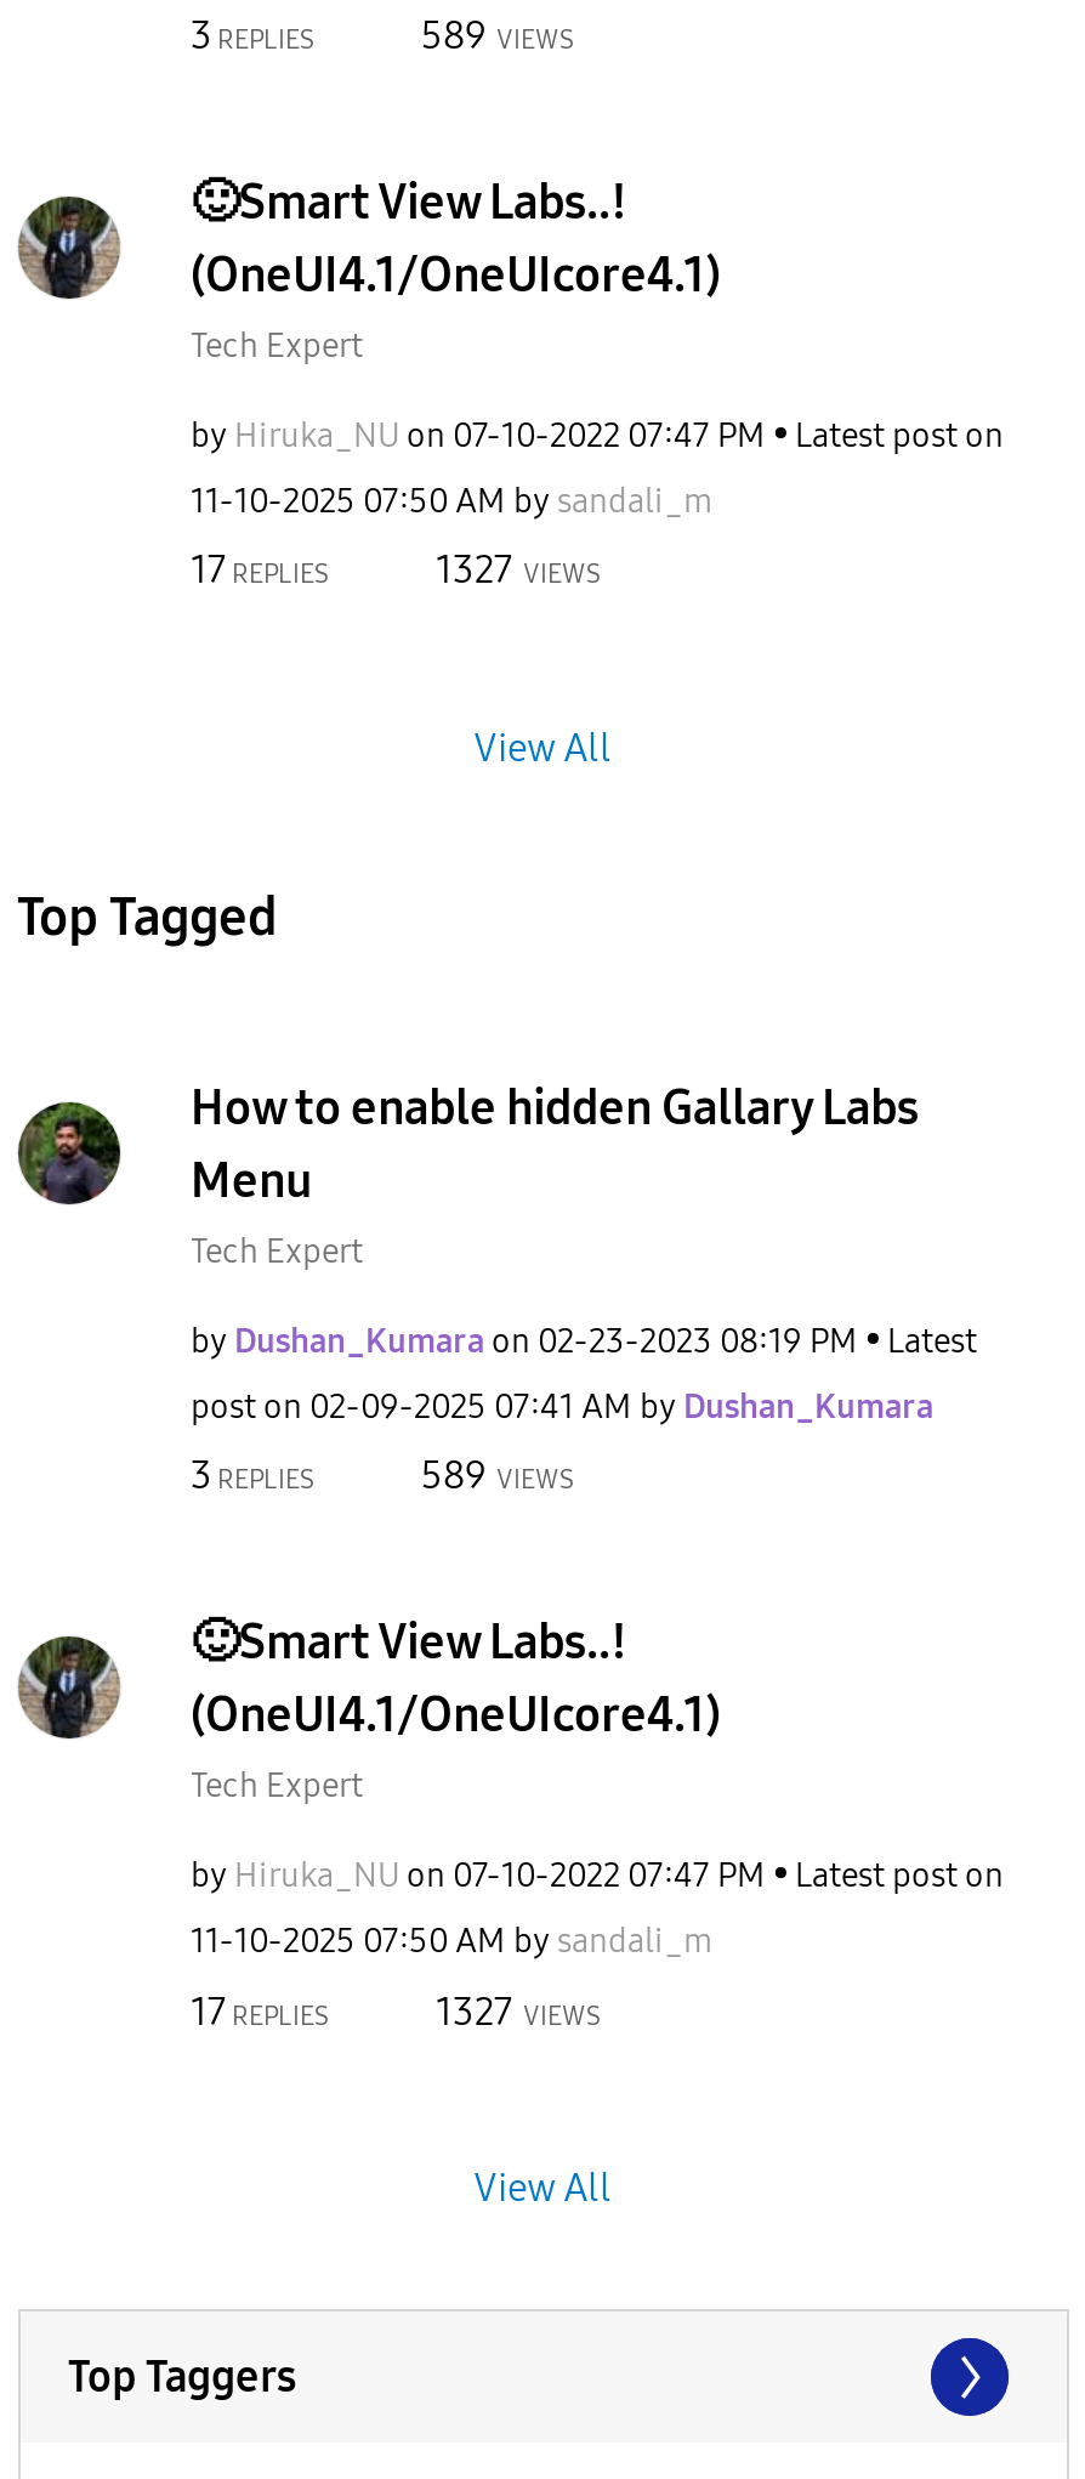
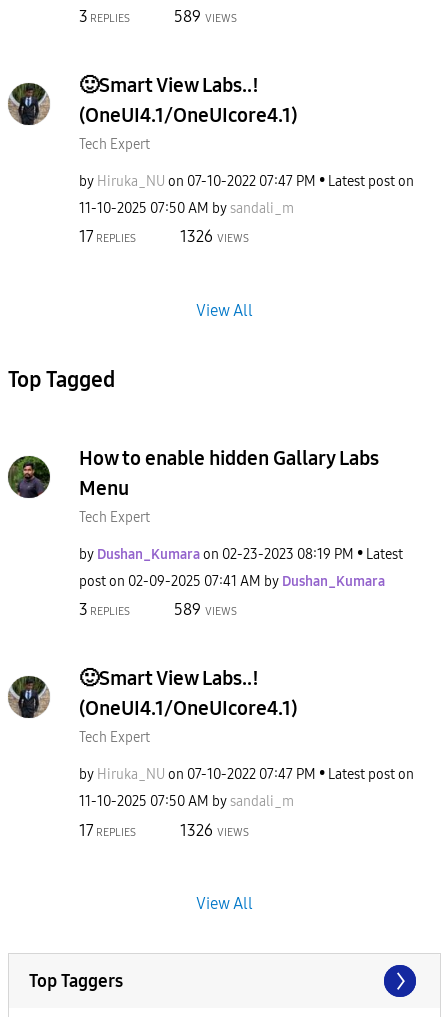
[436,546,601,592] 1327 VIEWS -> [180,227,249,246] 1326 VIEWS
[436,1987,601,2033] 1327 VIEWS -> [180,820,249,839] 1326 VIEWS

